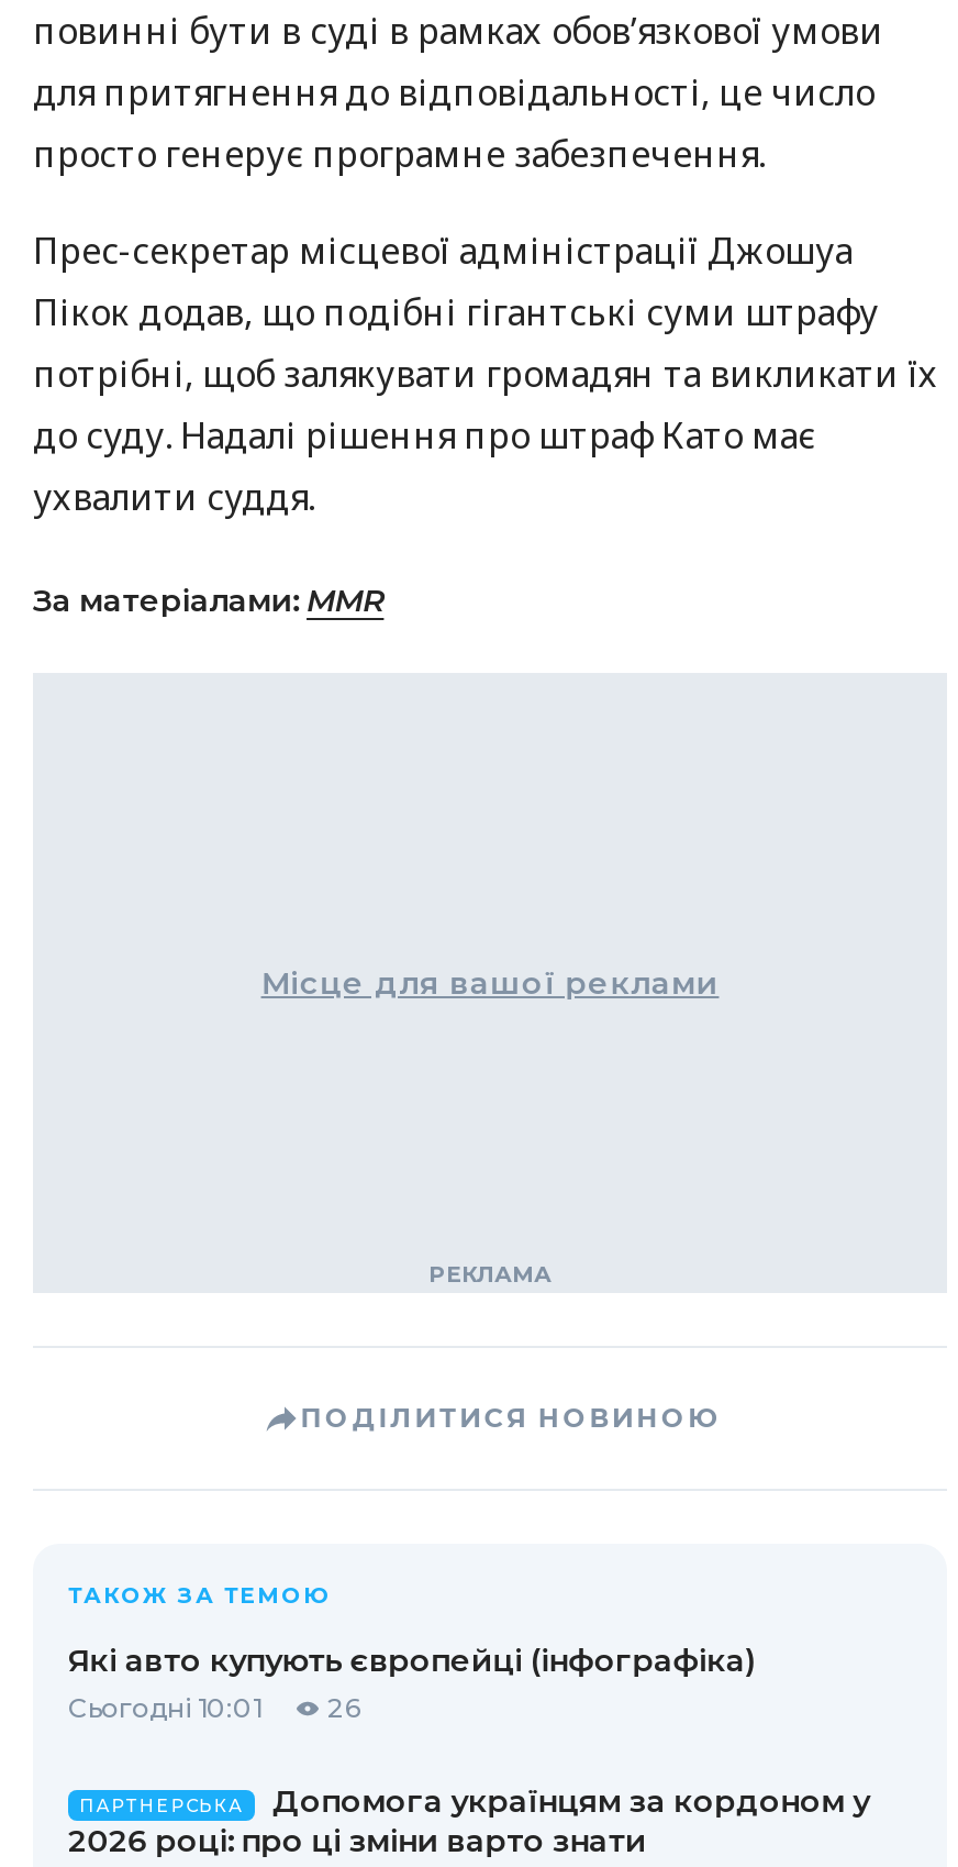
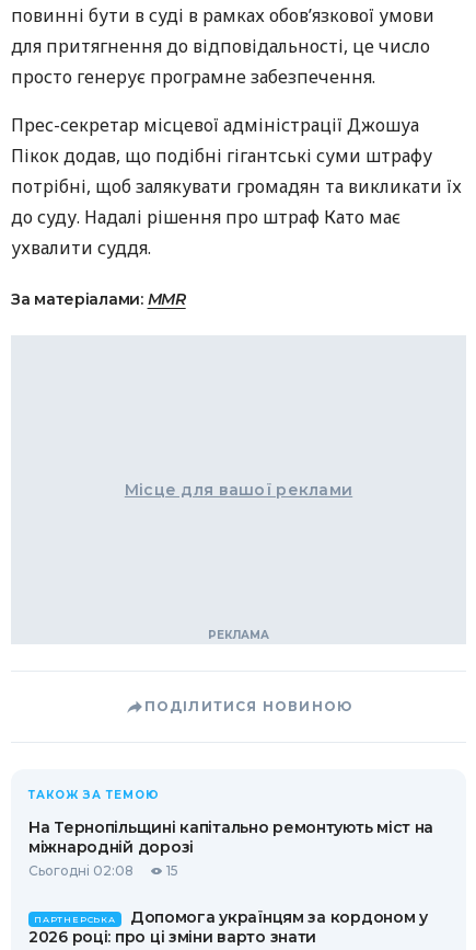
[68,1641,755,1725] Які авто купують європейці (інфографіка) | Сьогодні 10:01 | 26 -> [28,818,433,879] На Тернопільщині капітально ремонтують міст на | міжнародній дорозі | Сьогодні 02:08 | 15

